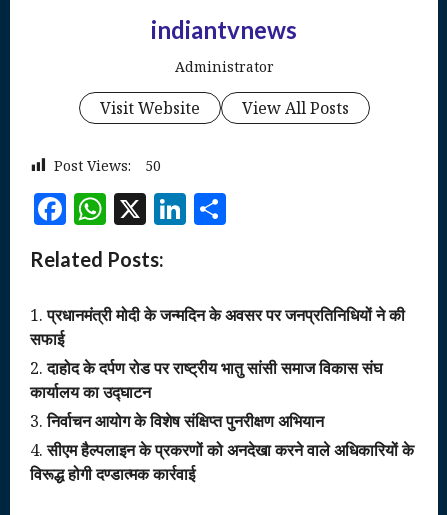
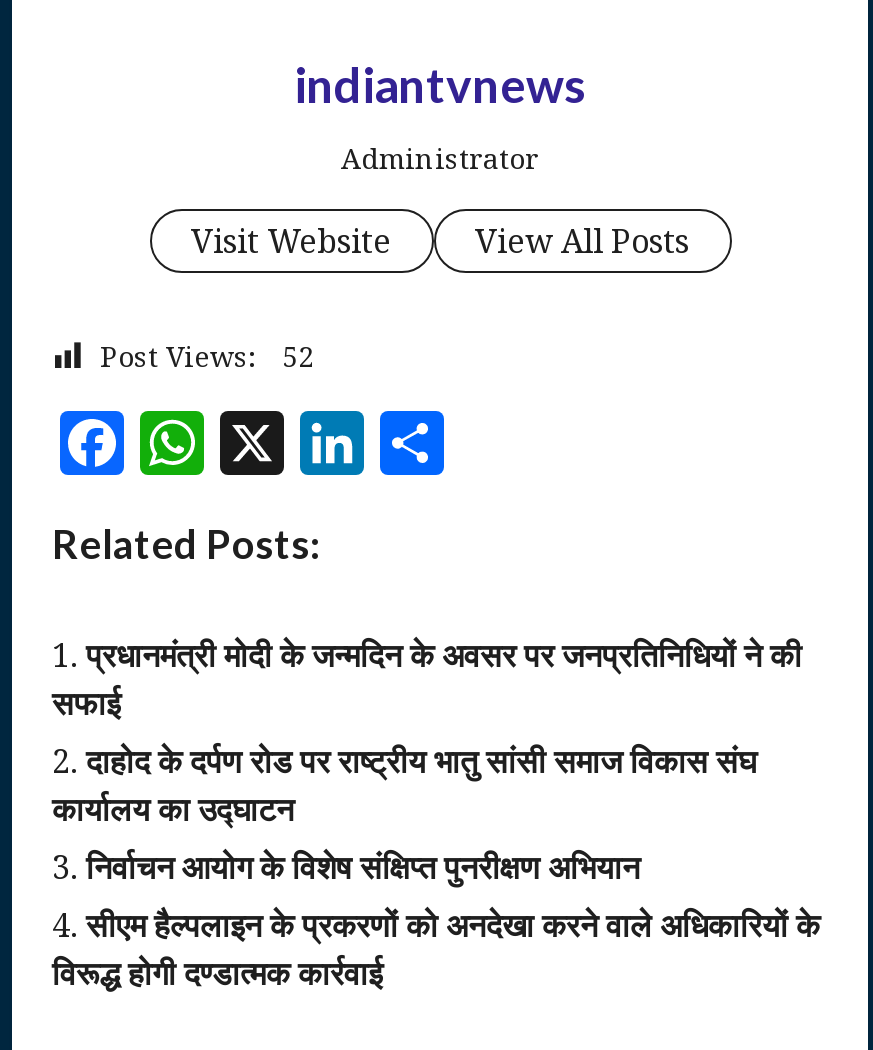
[54,156,161,175] Post Views: 50 -> [100,337,314,375] Post Views: 52

